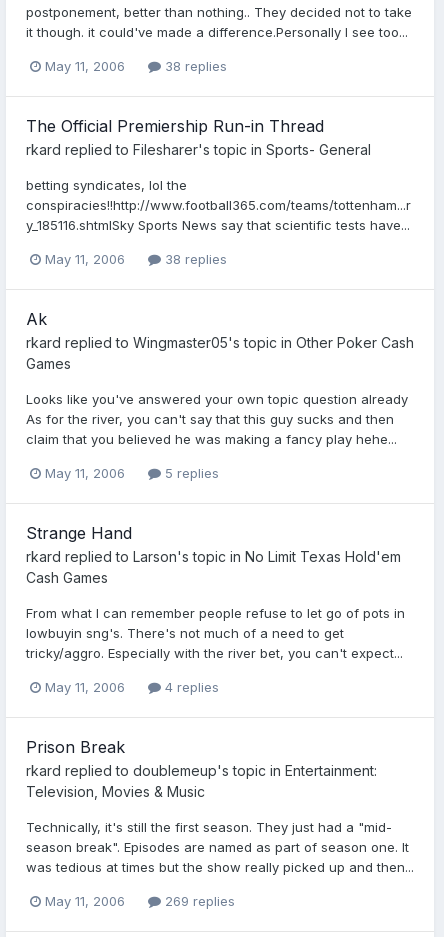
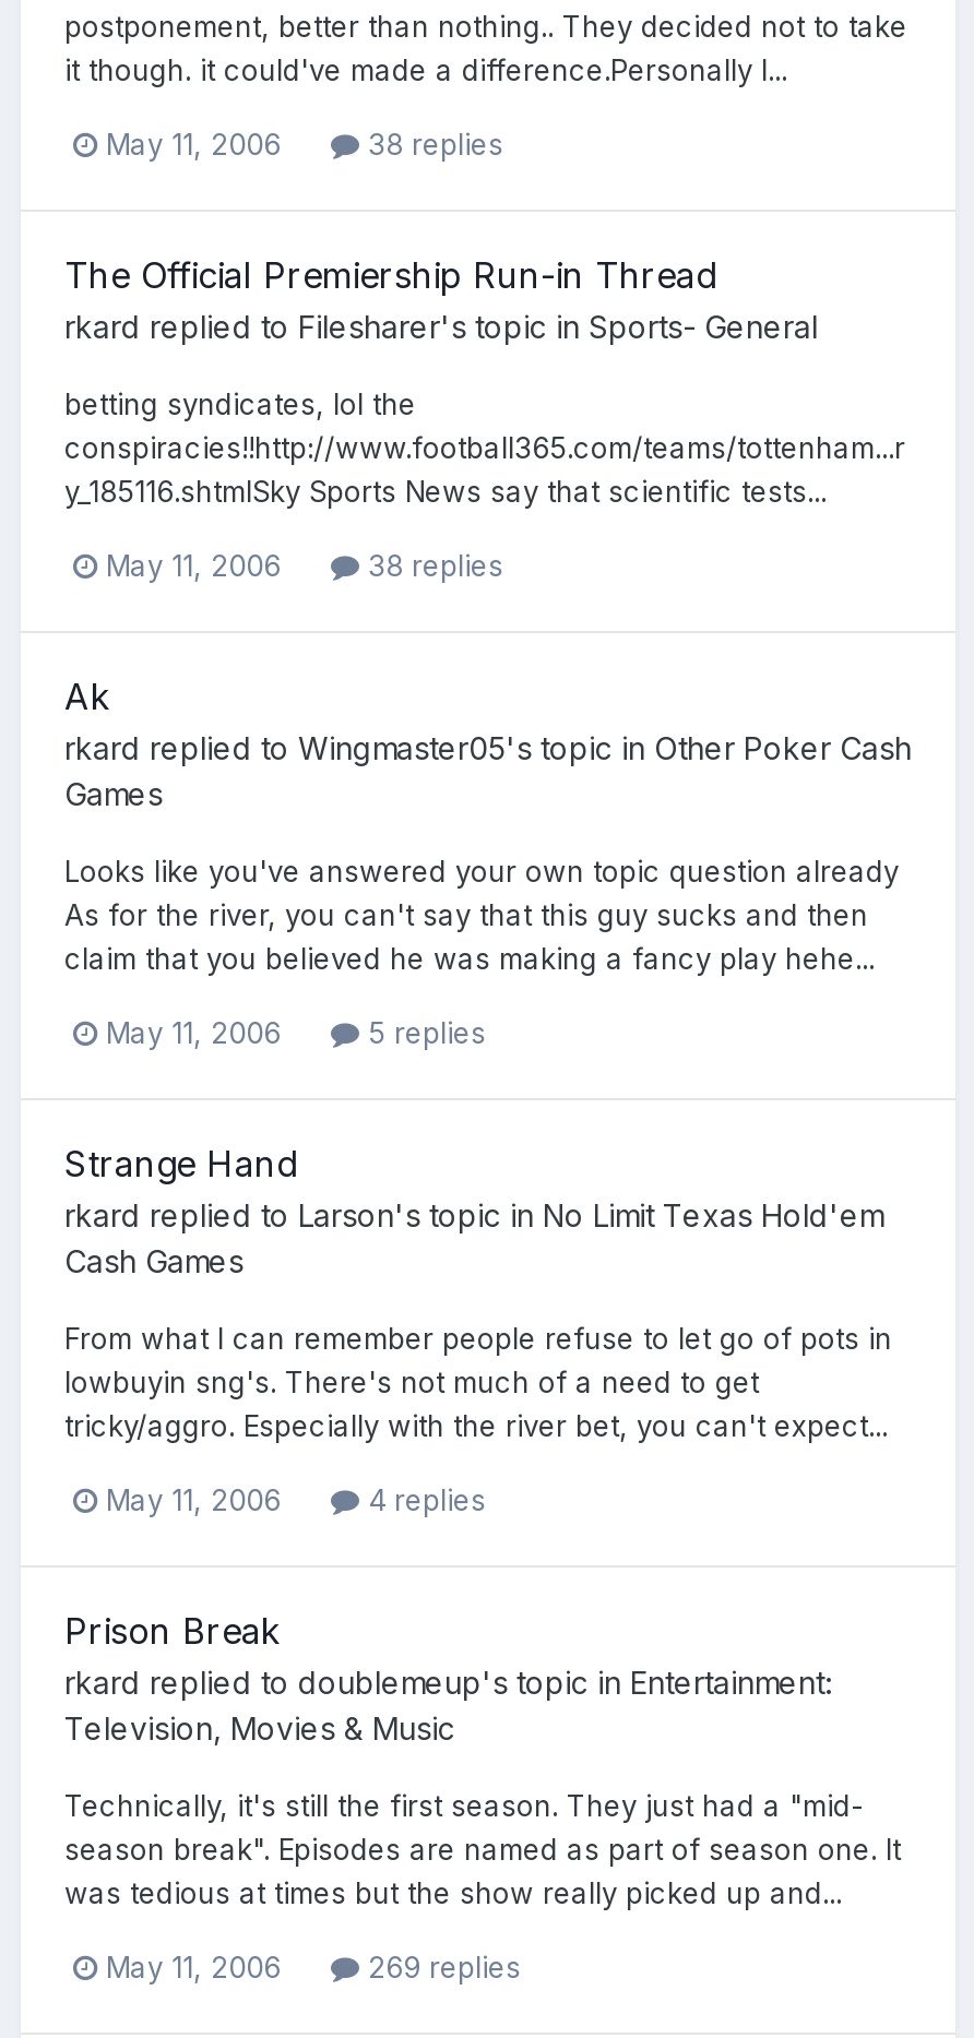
[26,23,408,39] it though. it could've made a difference.Personally I see too... -> [64,51,787,86] it though. it could've made a difference.Personally I...
[26,217,410,233] y_185116.shtmlSky Sports News say that scientific tests have... -> [64,473,827,508] y_185116.shtmlSky Sports News say that scientific tests...
[26,859,414,875] was tedious at times but the show really picked up and then... -> [64,1876,842,1911] was tedious at times but the show really picked up and...

